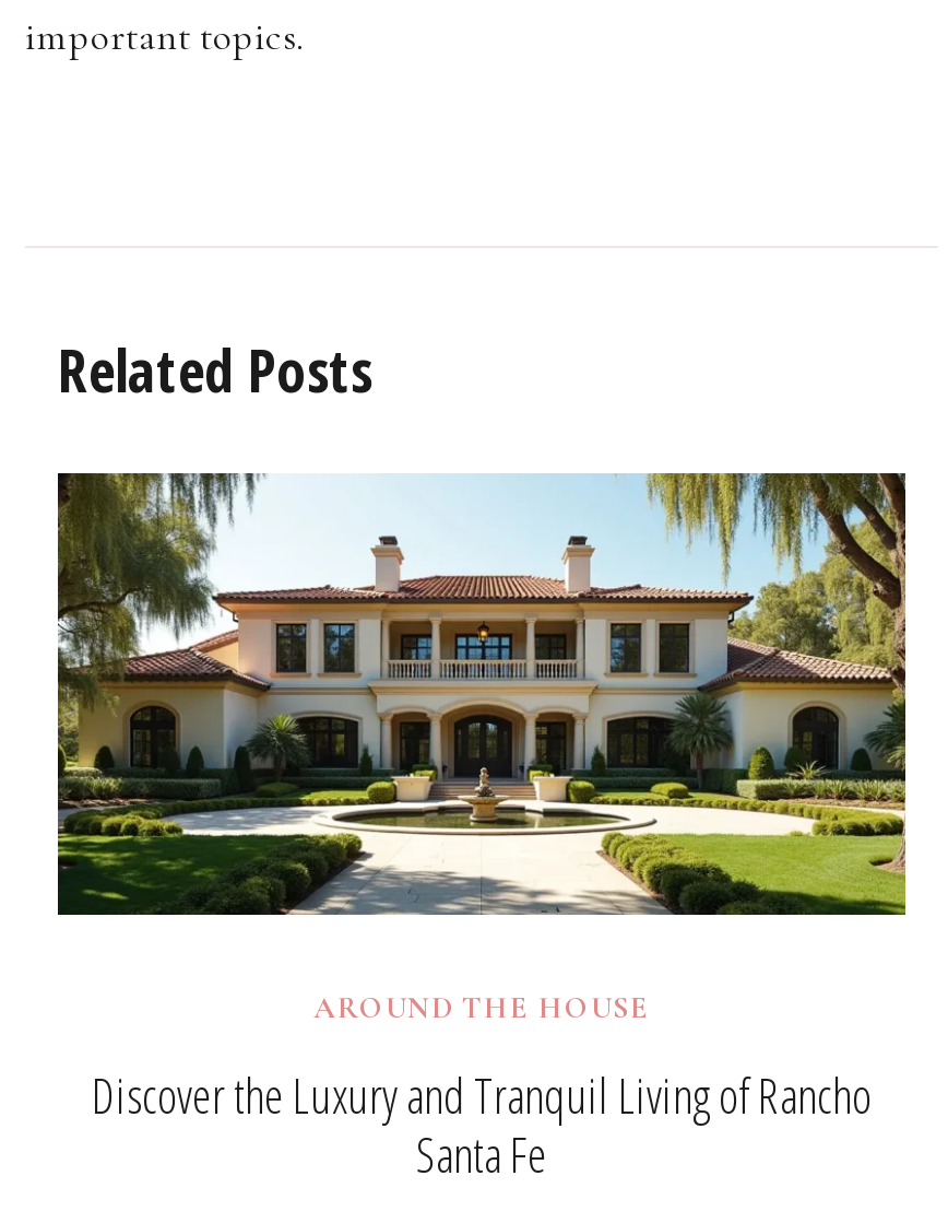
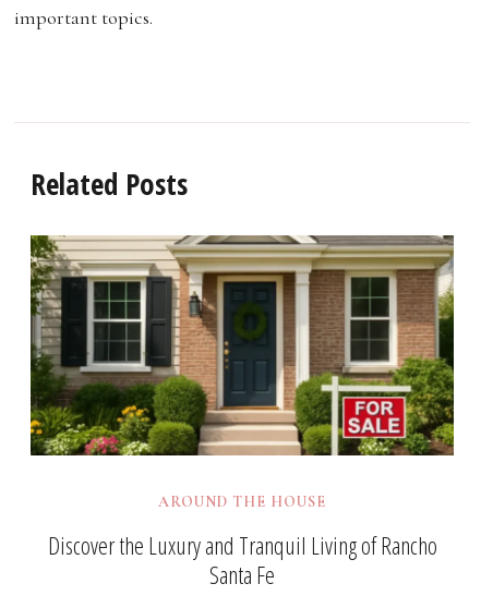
[56,470,908,918] [image] -> [29,234,455,457] [image]

